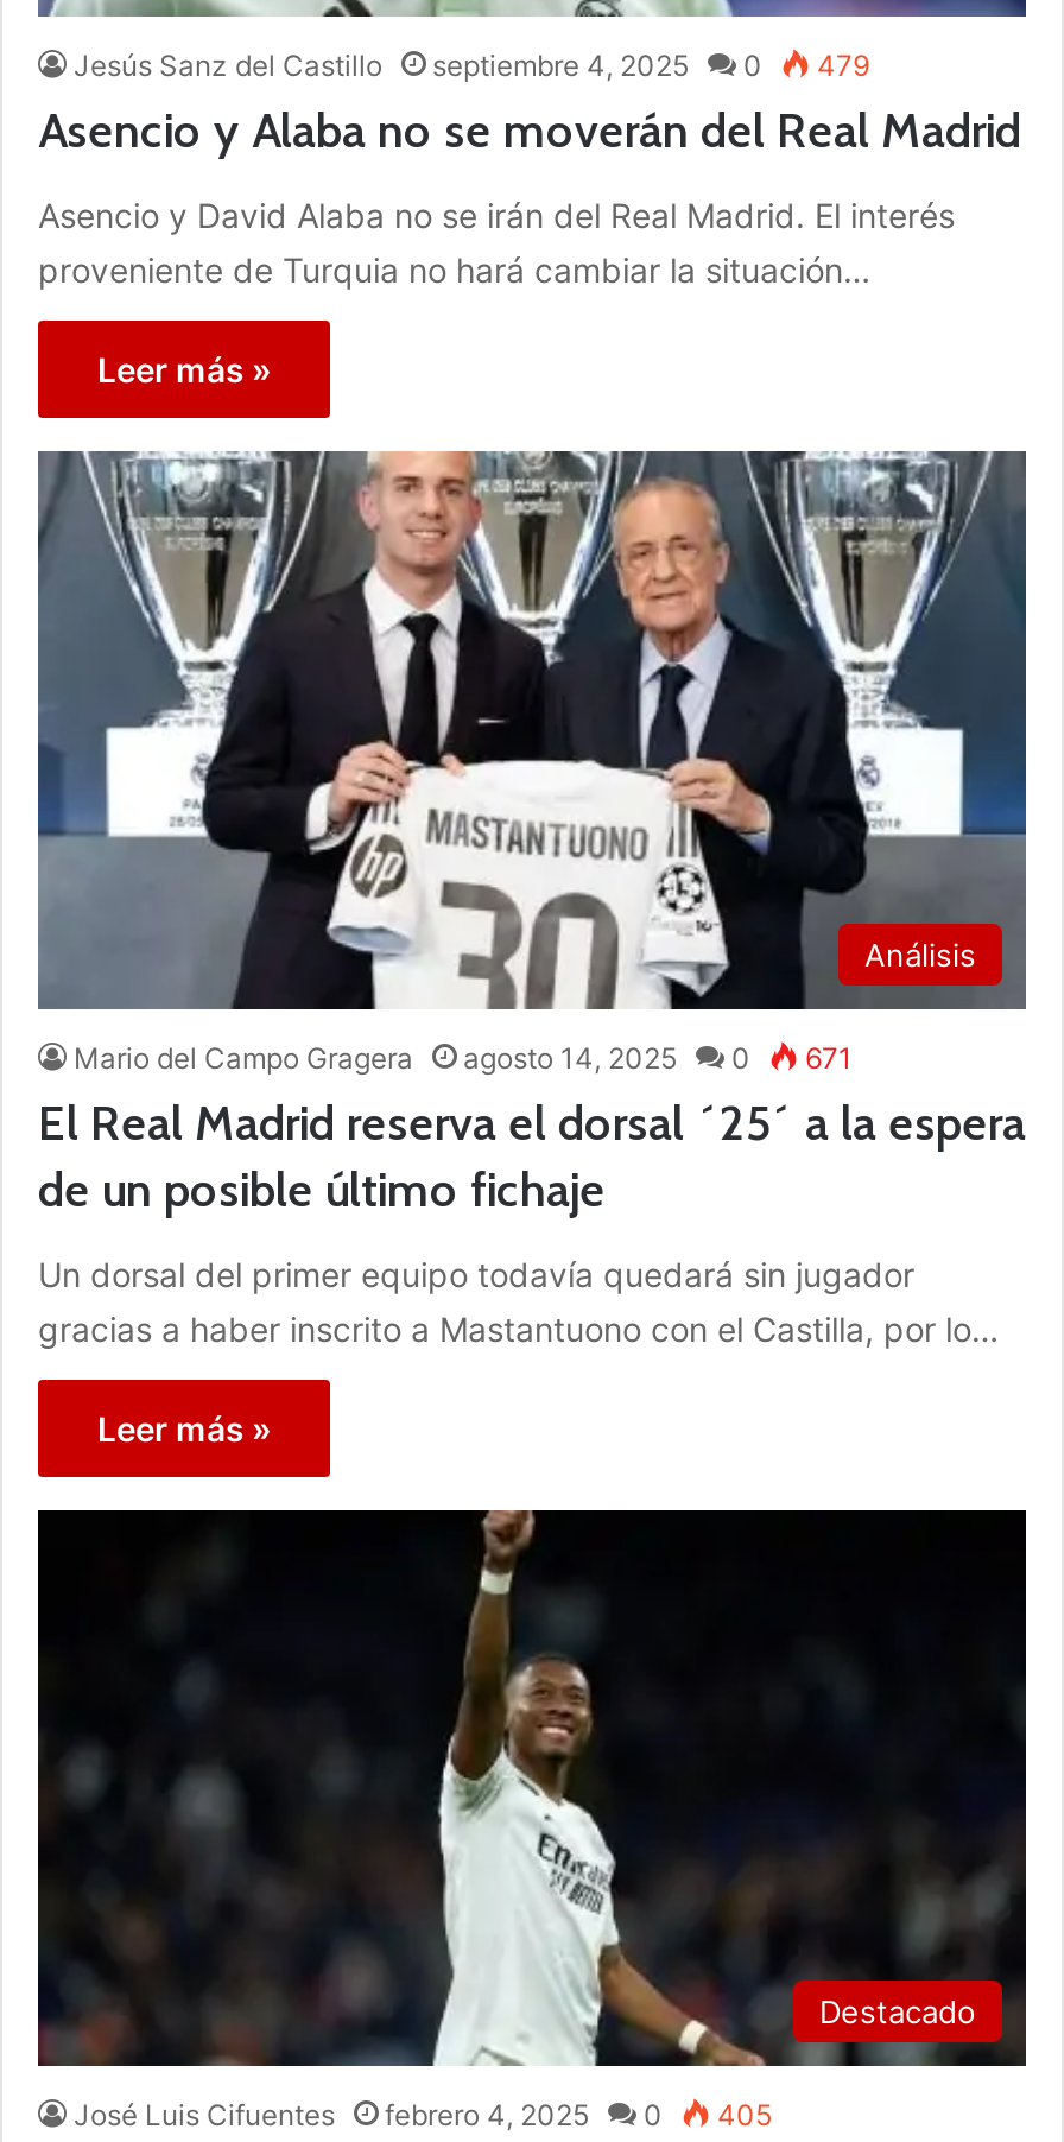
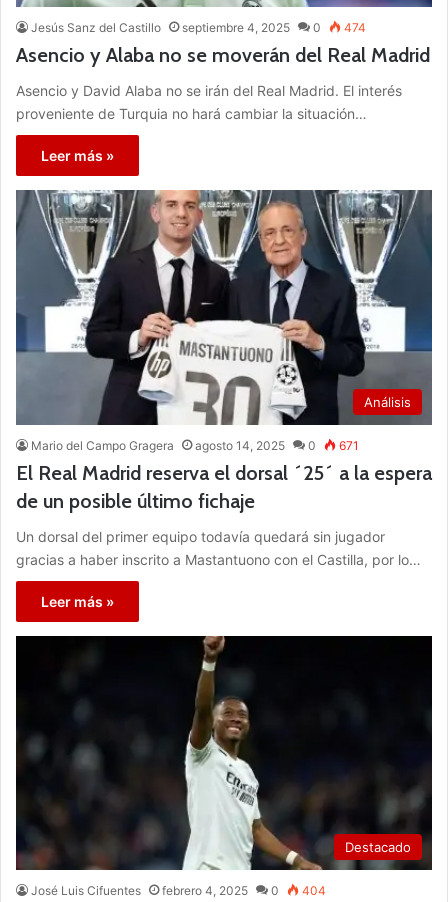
[74,47,869,83] Jesús Sanz del Castillo septiembre 4, 2025 0 479 -> [31,20,366,35] Jesús Sanz del Castillo septiembre 4, 2025 0 474
[74,2098,772,2133] José Luis Cifuentes febrero 4, 2025 0 405 -> [31,883,326,898] José Luis Cifuentes febrero 4, 2025 0 404

